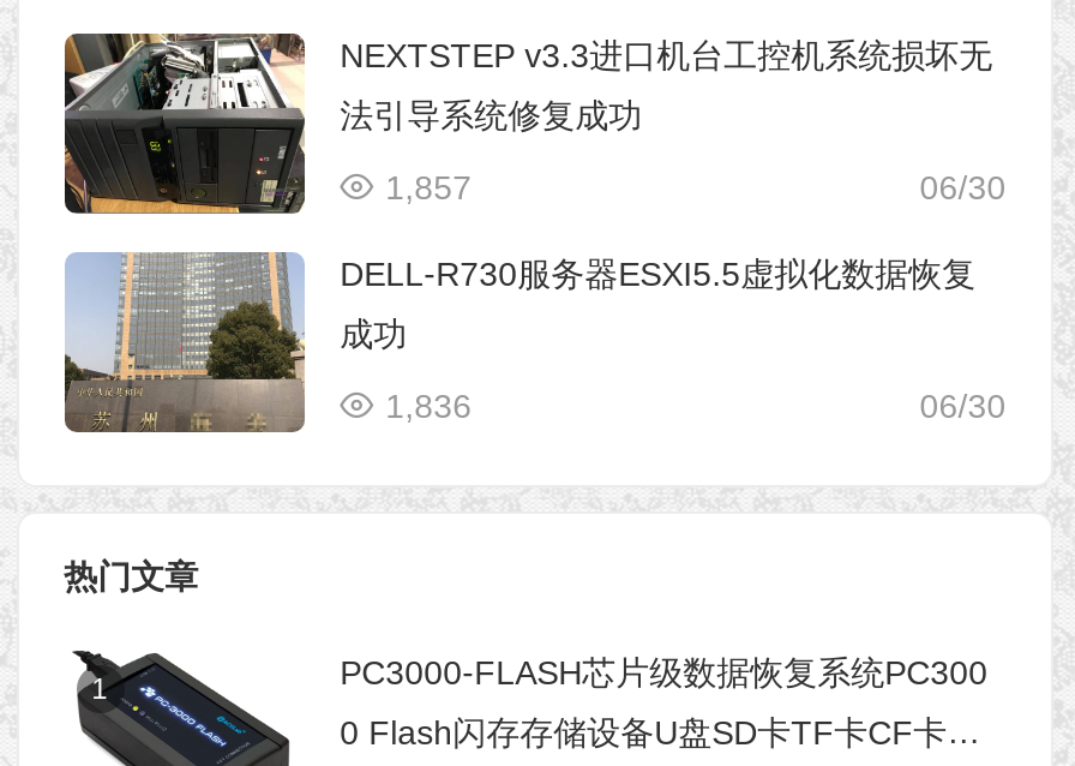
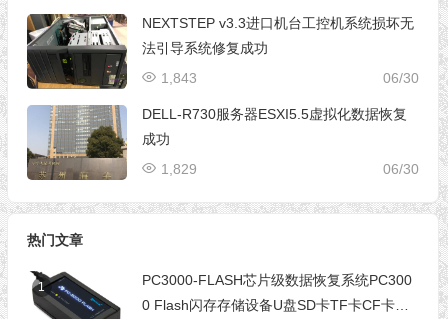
[385,167,472,206] 1,857 -> [161,70,197,86] 1,843
[385,386,472,424] 1,836 -> [161,161,197,177] 1,829

